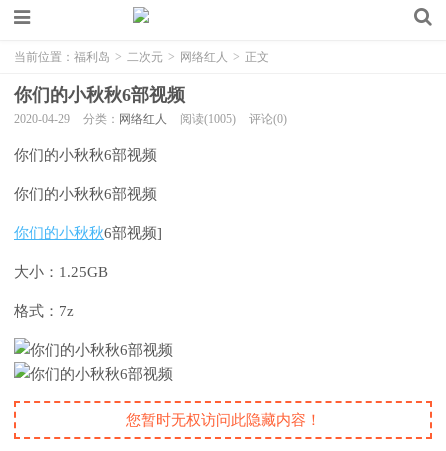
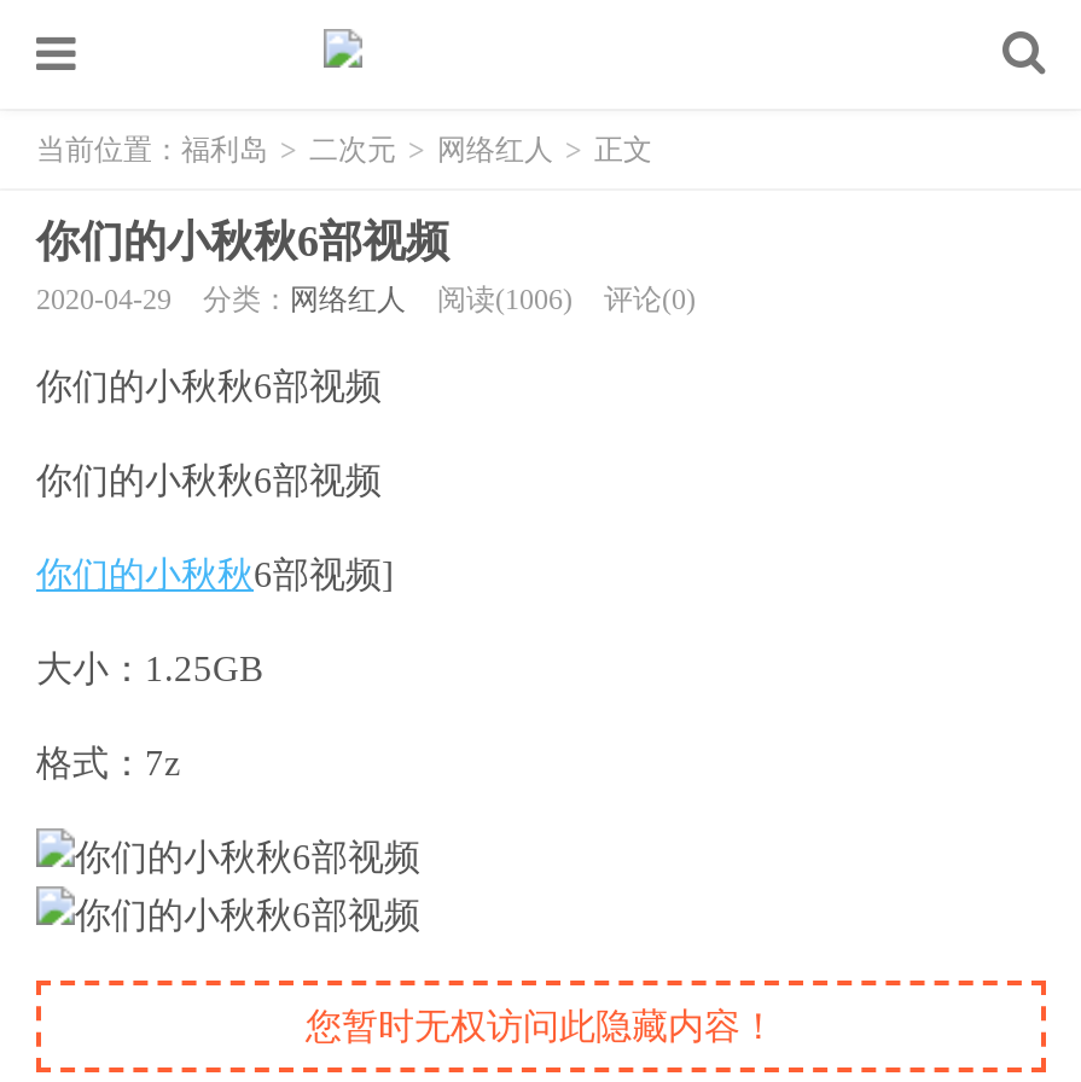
[14,112,287,126] 2020-04-29 分类：网络红人 阅读(1005) 评论(0) -> [36,283,696,316] 2020-04-29 分类：网络红人 阅读(1006) 评论(0)

